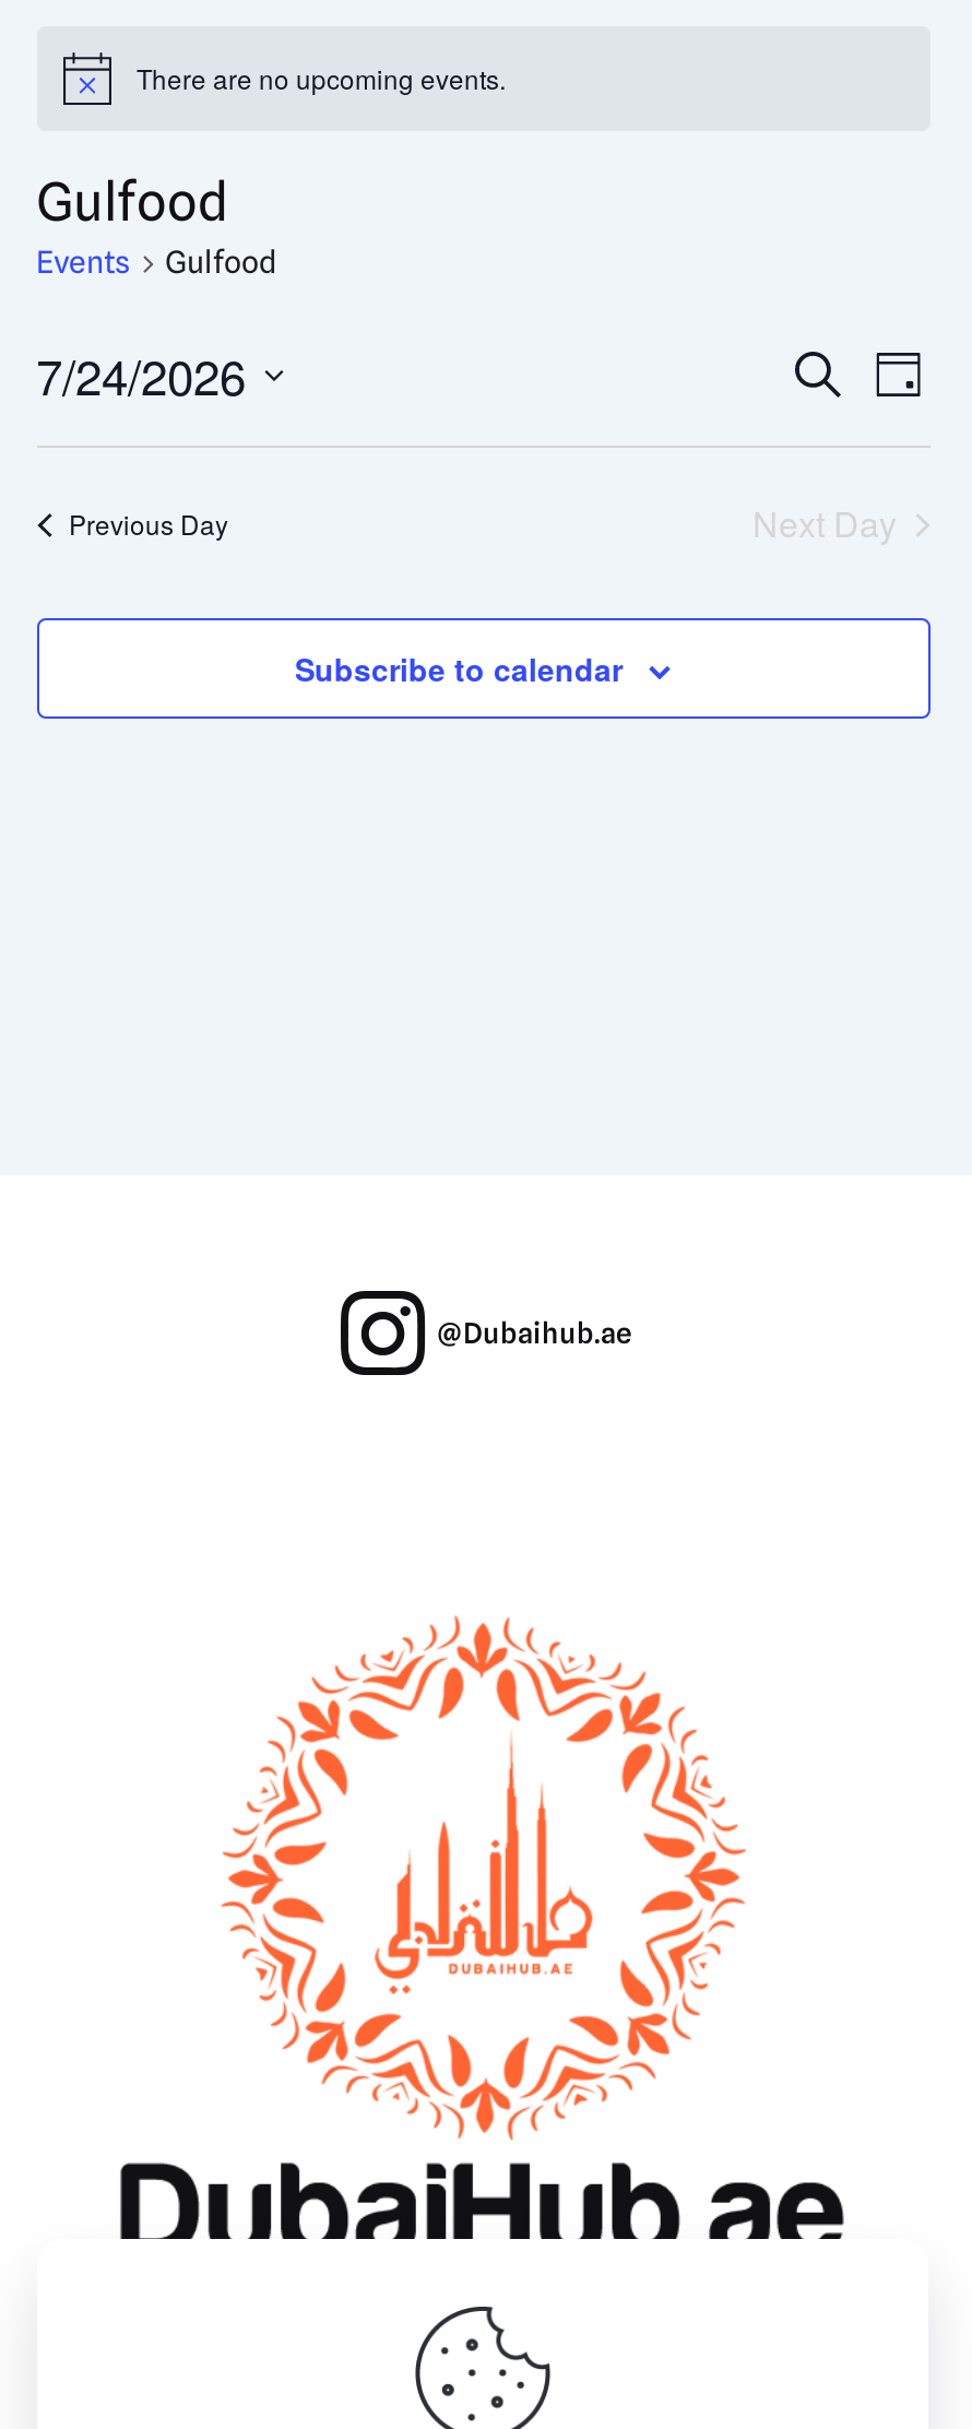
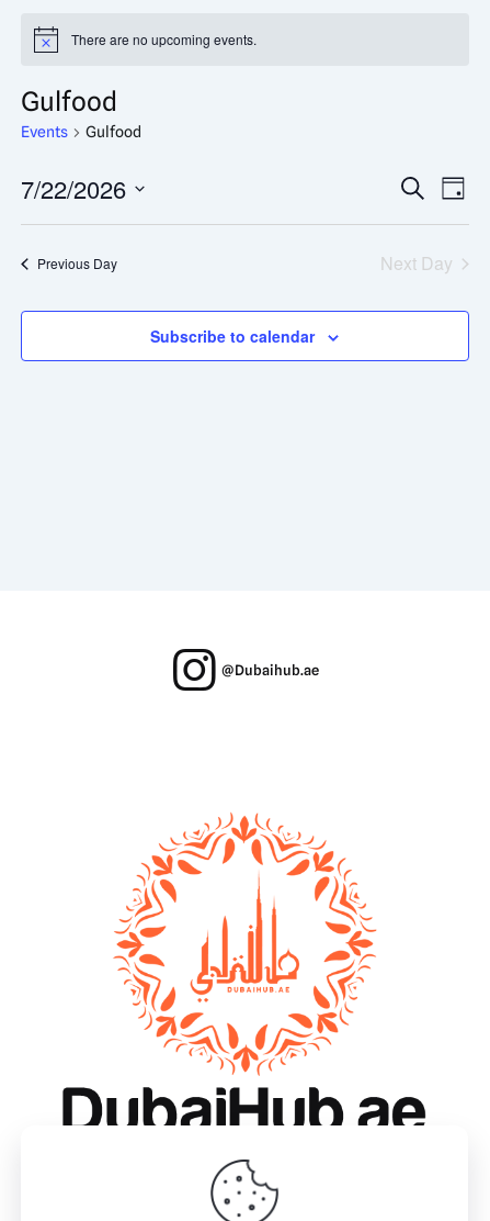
[36,341,246,409] 7/24/2026 -> [20,171,126,205] 7/22/2026

